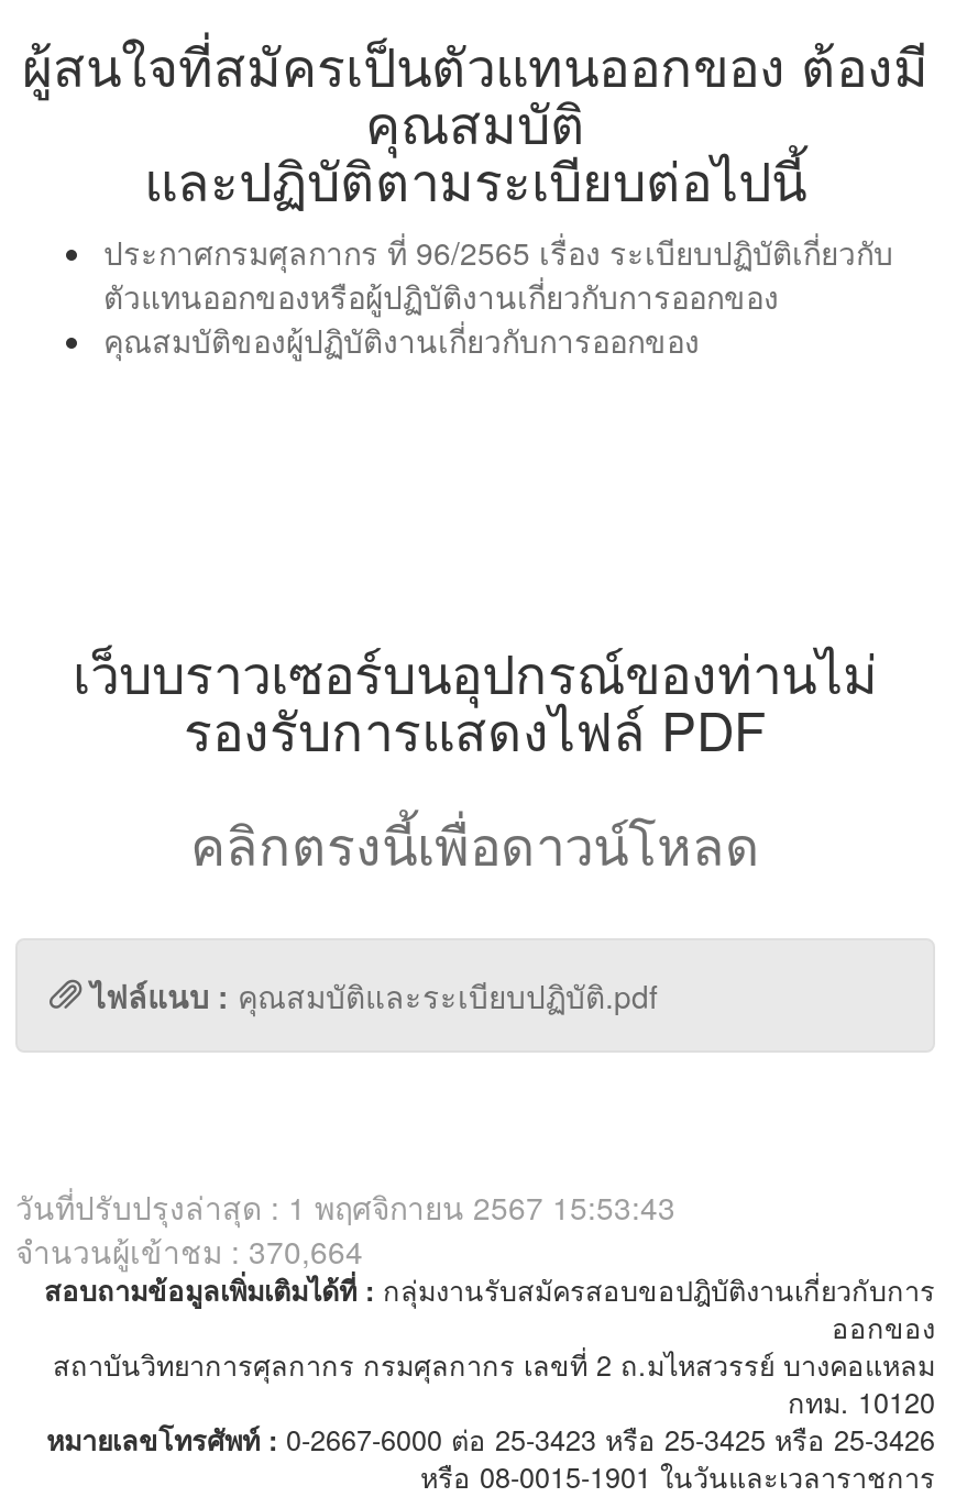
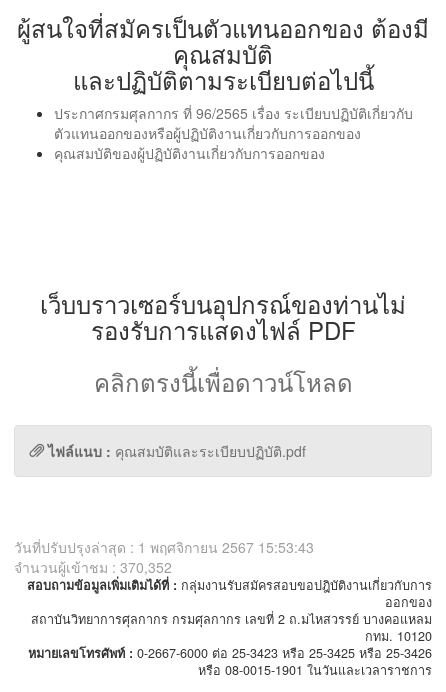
[15,1229,363,1273] จำนวนผู้เข้าชม : 370,664 -> [14,557,172,577] จำนวนผู้เข้าชม : 370,352

